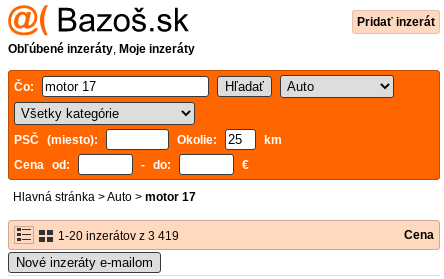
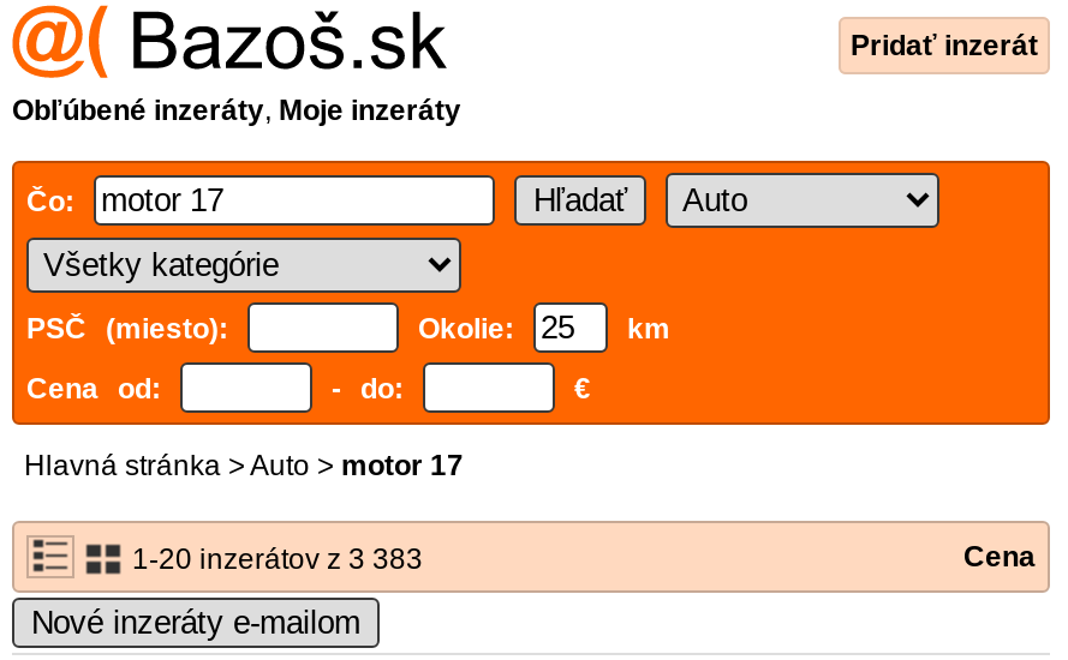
[55,229,179,243] 1-20 inzerátov z 3 419 -> [125,542,423,576] 1-20 inzerátov z 3 383

